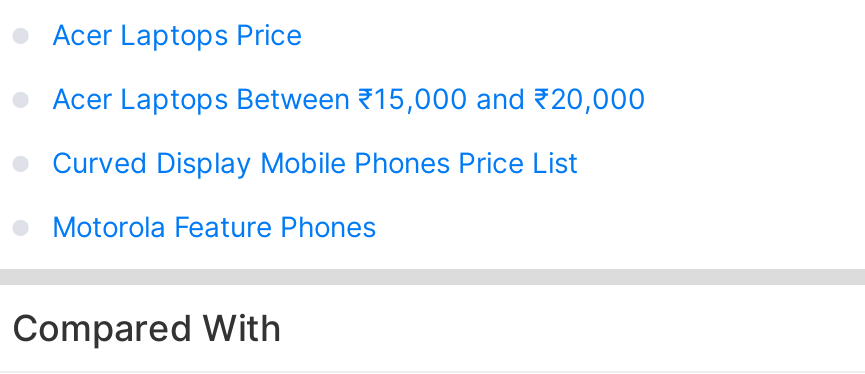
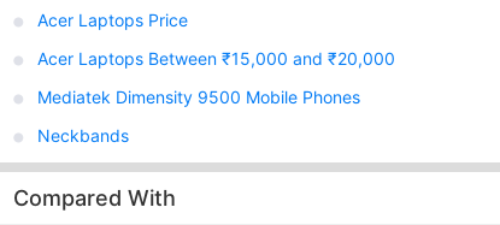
[52,145,578,179] Curved Display Mobile Phones Price List -> [37,87,360,108] Mediatek Dimensity 9500 Mobile Phones
[52,209,376,243] Motorola Feature Phones -> [37,126,129,146] Neckbands

